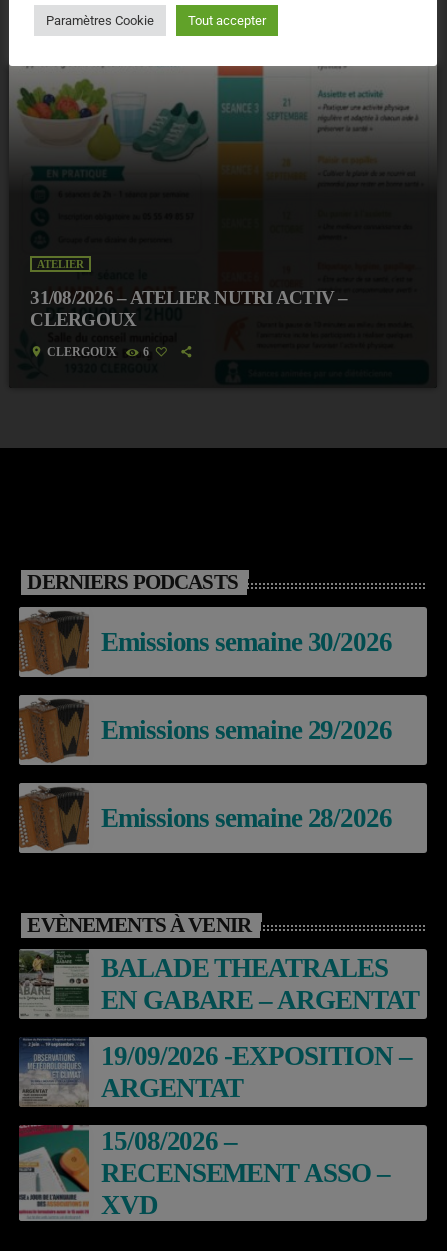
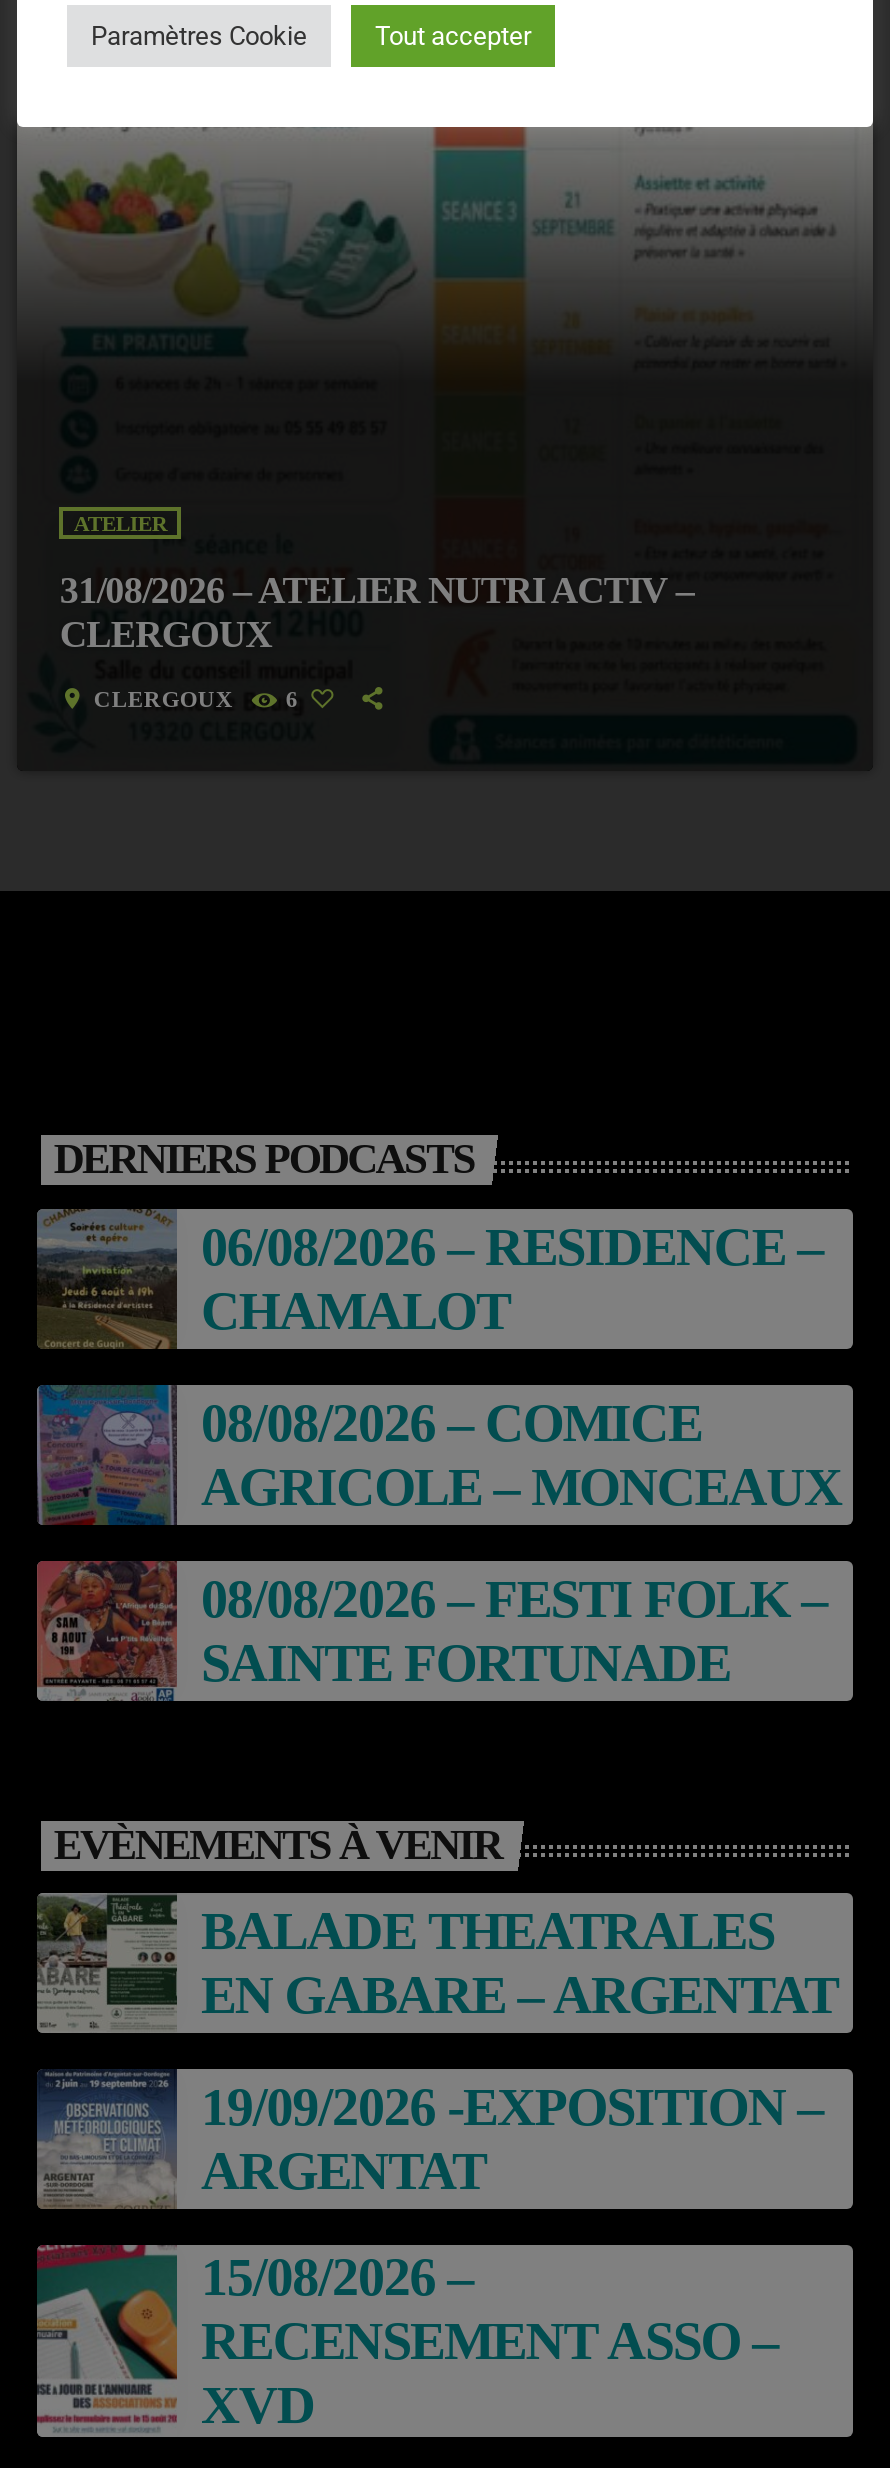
[19,607,392,677] [image] | Emissions semaine 30/2026 -> [37,1211,823,1349] [image] | 06/08/2026 – RESIDENCE – | CHAMALOT
[19,694,392,766] [image] | Emissions semaine 29/2026 -> [37,1385,842,1525] [image] | 08/08/2026 – COMICE | AGRICOLE – MONCEAUX
[19,783,392,853] [image] | Emissions semaine 28/2026 -> [37,1561,827,1701] [image] | 08/08/2026 – FESTI FOLK – | SAINTE FORTUNADE

